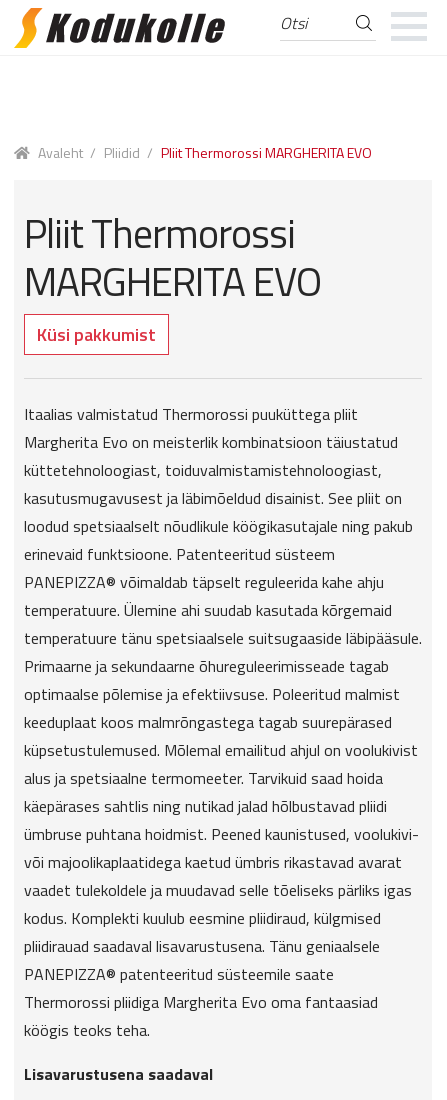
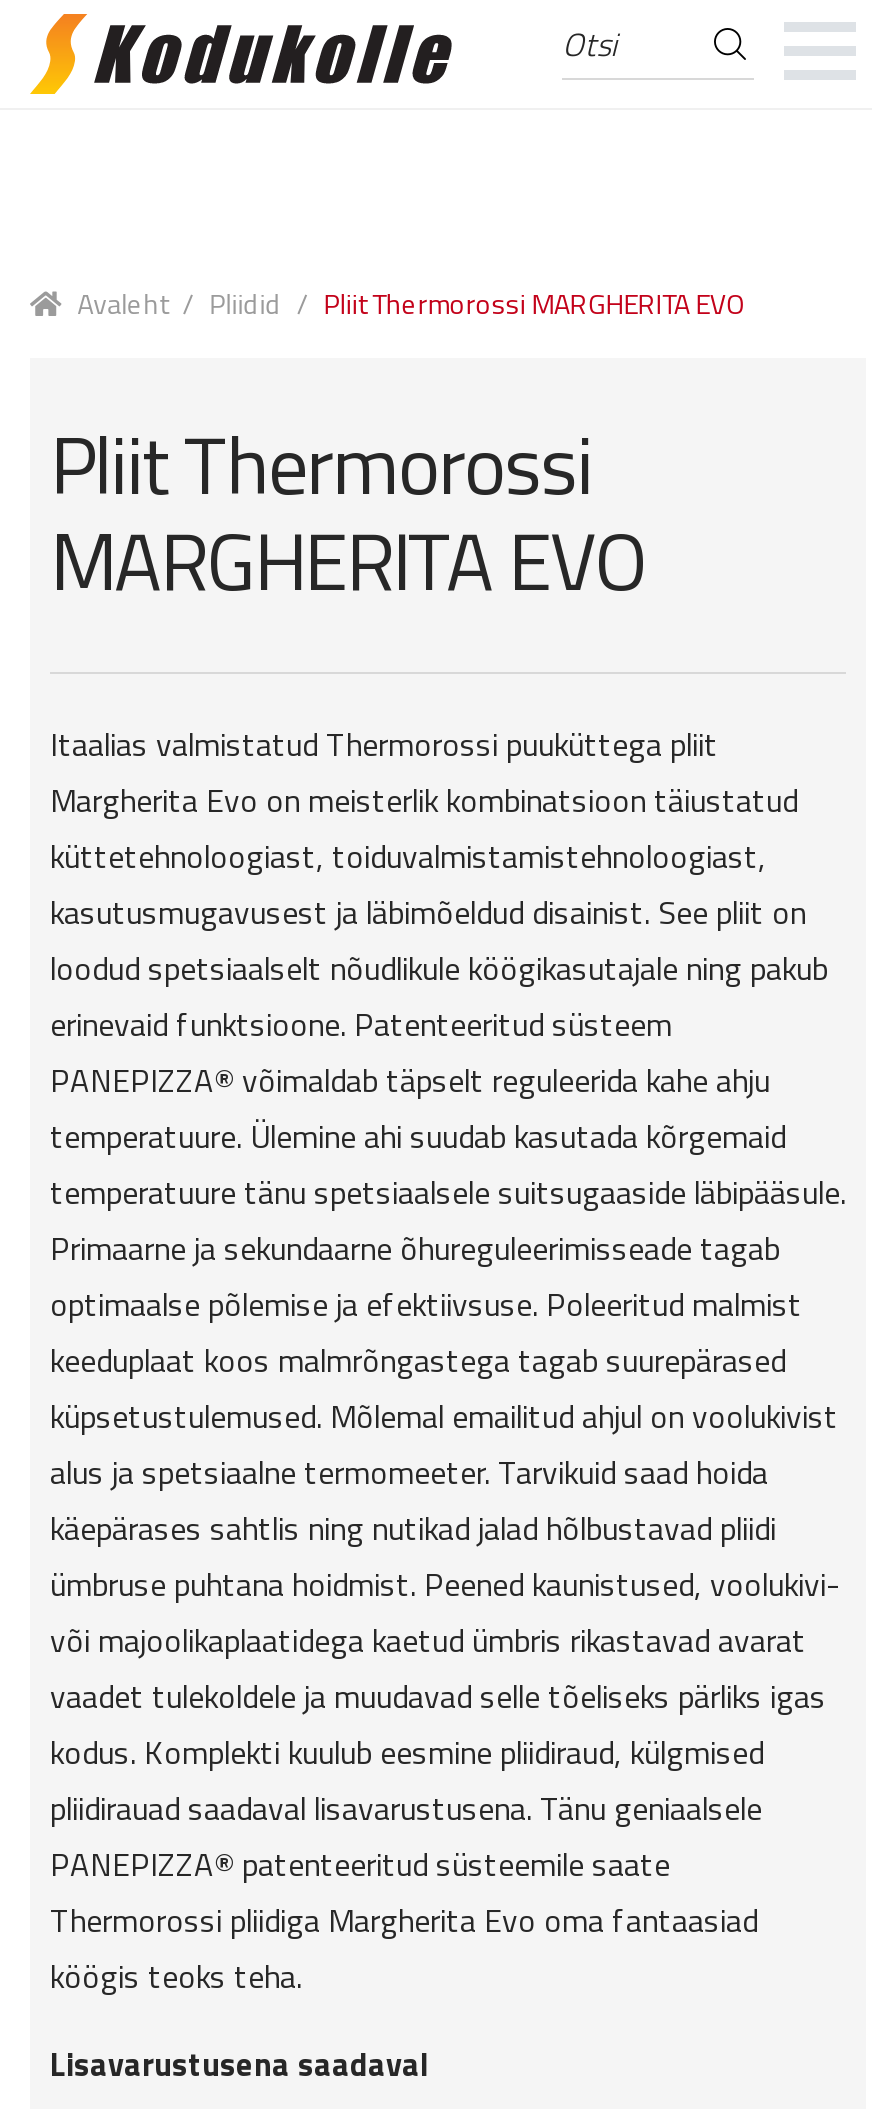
[37,321,156,348] Küsi pakkumist -> none

